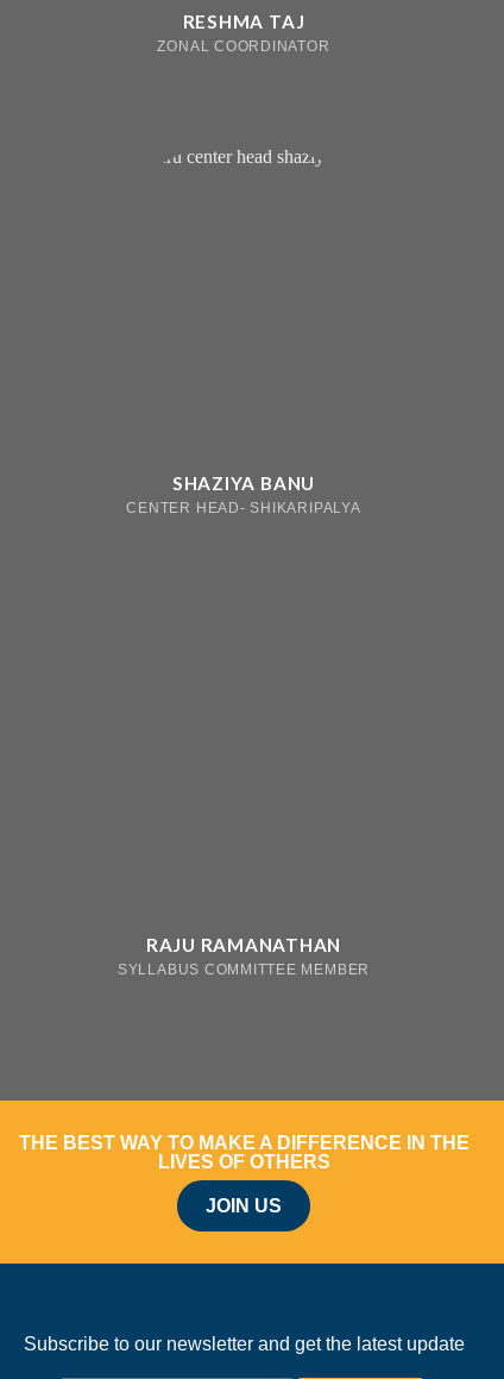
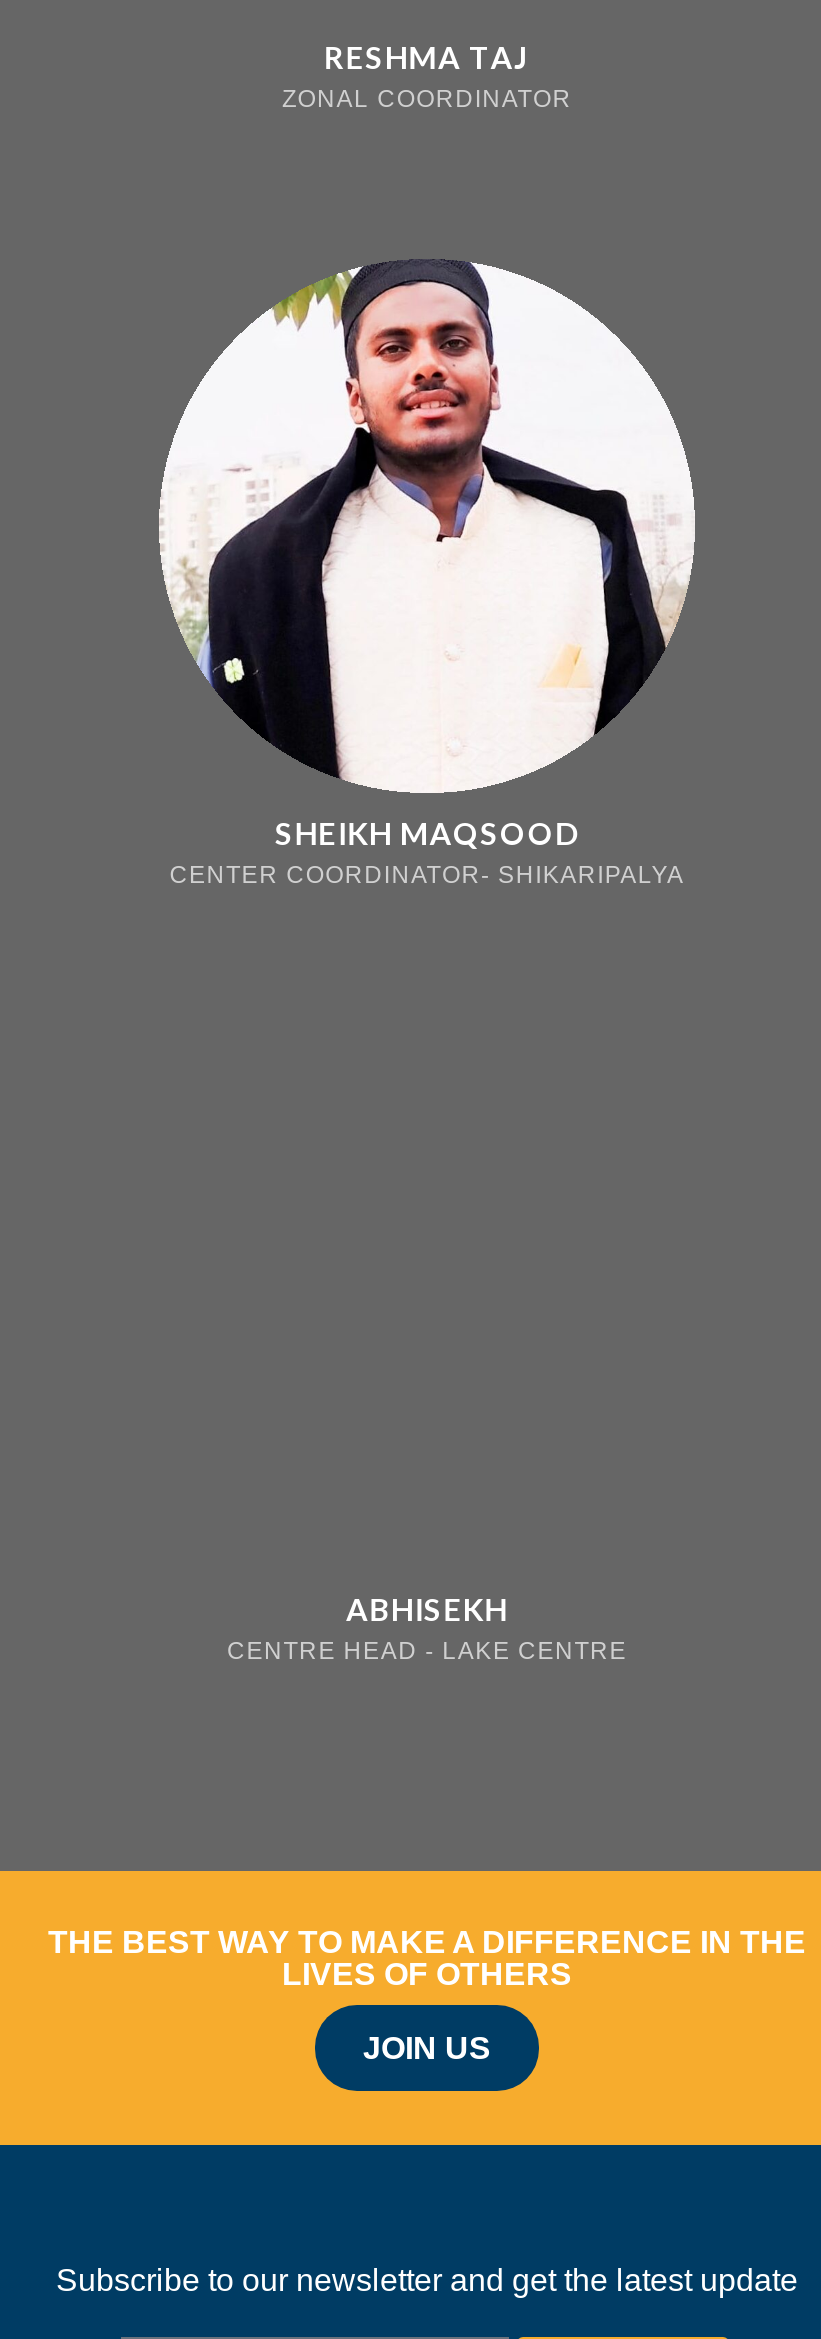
none -> [157,259,697,795] [image]
[126,472,361,517] SHAZIYA BANU | CENTER HEAD- SHIKARIPALYA -> [169,815,684,889] SHEIKH MAQSOOD | CENTER COORDINATOR- SHIKARIPALYA
[118,934,370,978] RAJU RAMANATHAN | SYLLABUS COMMITTEE MEMBER -> [227,1591,627,1665] ABHISEKH | CENTRE HEAD - LAKE CENTRE

